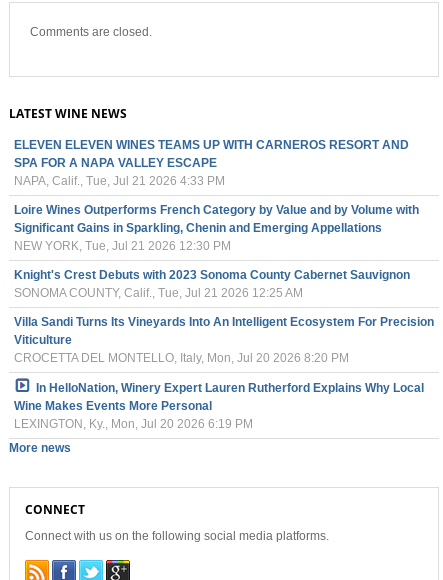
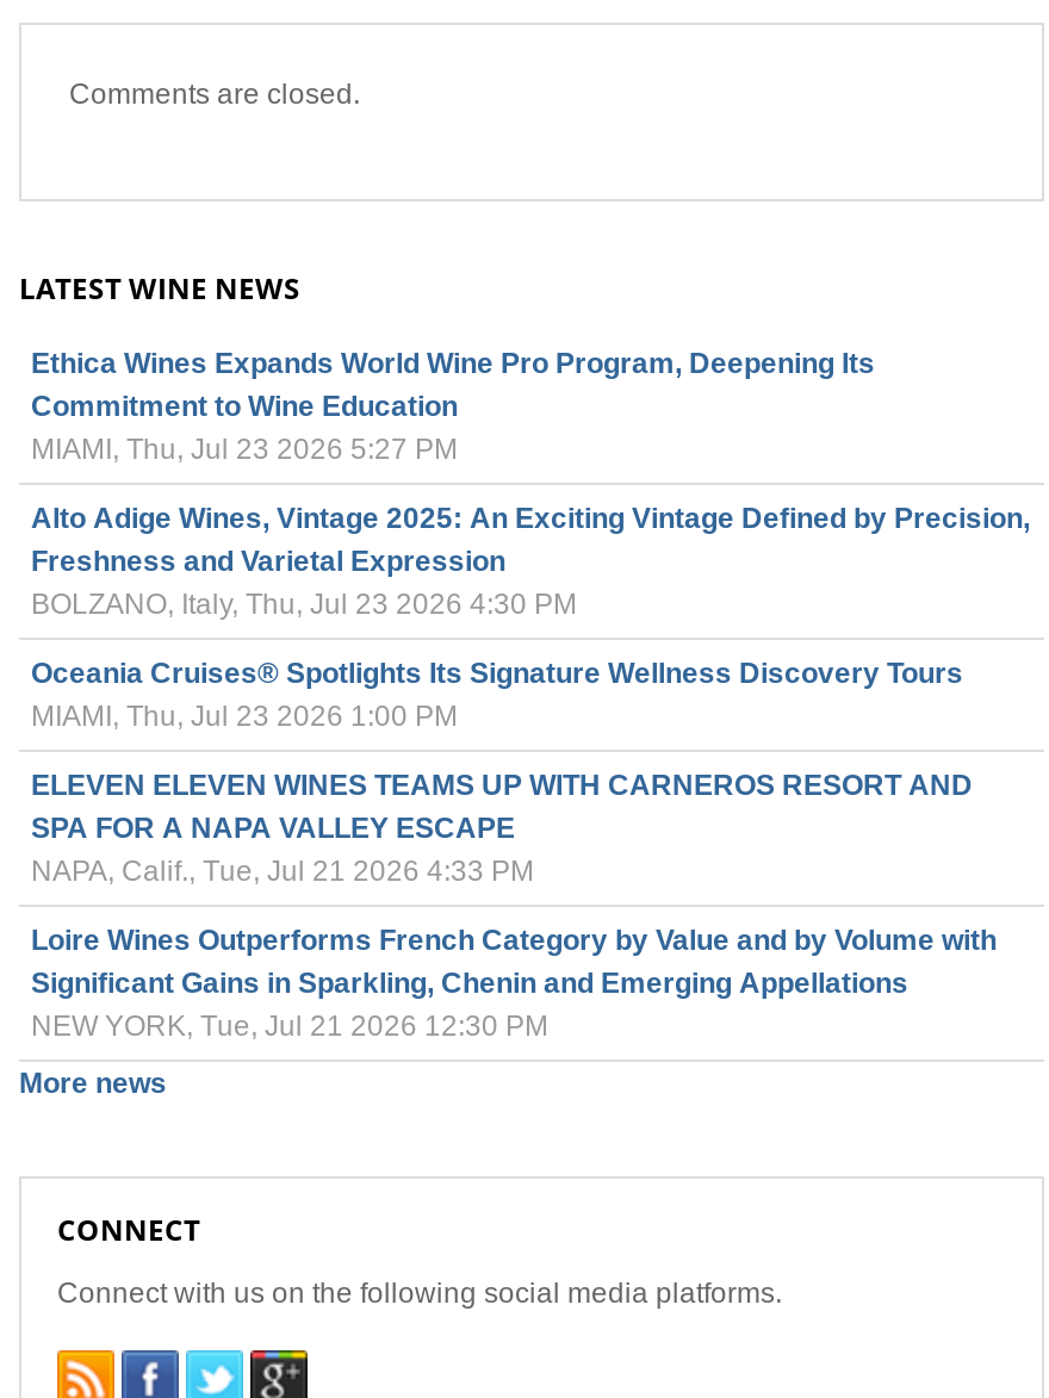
none -> [31,346,1030,732] Ethica Wines Expands World Wine Pro Program, Deepening Its | Commitment to Wine Education | MIAMI, Thu, Jul 23 2026 5:27 PM | Alto Adige Wines, Vintage 2025: An Exciting Vintage Defined by Precision, | Freshness and Varietal Expression | BOLZANO, Italy, Thu, Jul 23 2026 4:30 PM | Oceania Cruises® Spotlights Its Signature Wellness Discovery Tours | MIAMI, Thu, Jul 23 2026 1:00 PM
moved [14,138,419,253] -> [31,768,997,1042]: ELEVEN ELEVEN WINES TEAMS UP WITH CARNEROS RESORT AND | SPA FOR A NAPA VALLEY ESCAPE | NAPA, Calif., Tue, Jul 21 2026 4:33 PM | Loire Wines Outperforms French Category by Value and by Volume with | Significant Gains in Sparkling, Chenin and Emerging Appellations | NEW YORK, Tue, Jul 21 2026 12:30 PM
[14,268,434,431] Knight's Crest Debuts with 2023 Sonoma County Cabernet Sauvignon | SONOMA COUNTY, Calif., Tue, Jul 21 2026 12:25 AM | Villa Sandi Turns Its Vineyards Into An Intelligent Ecosystem For Precision | Viticulture | CROCETTA DEL MONTELLO, Italy, Mon, Jul 20 2026 8:20 PM | In HelloNation, Winery Expert Lauren Rutherford Explains Why Local | Wine Makes Events More Personal | LEXINGTON, Ky., Mon, Jul 20 2026 6:19 PM -> none

